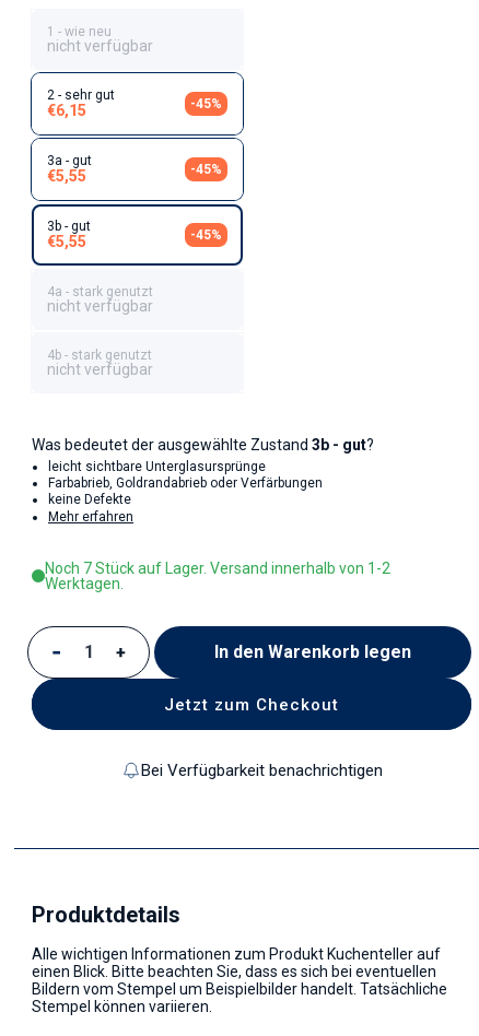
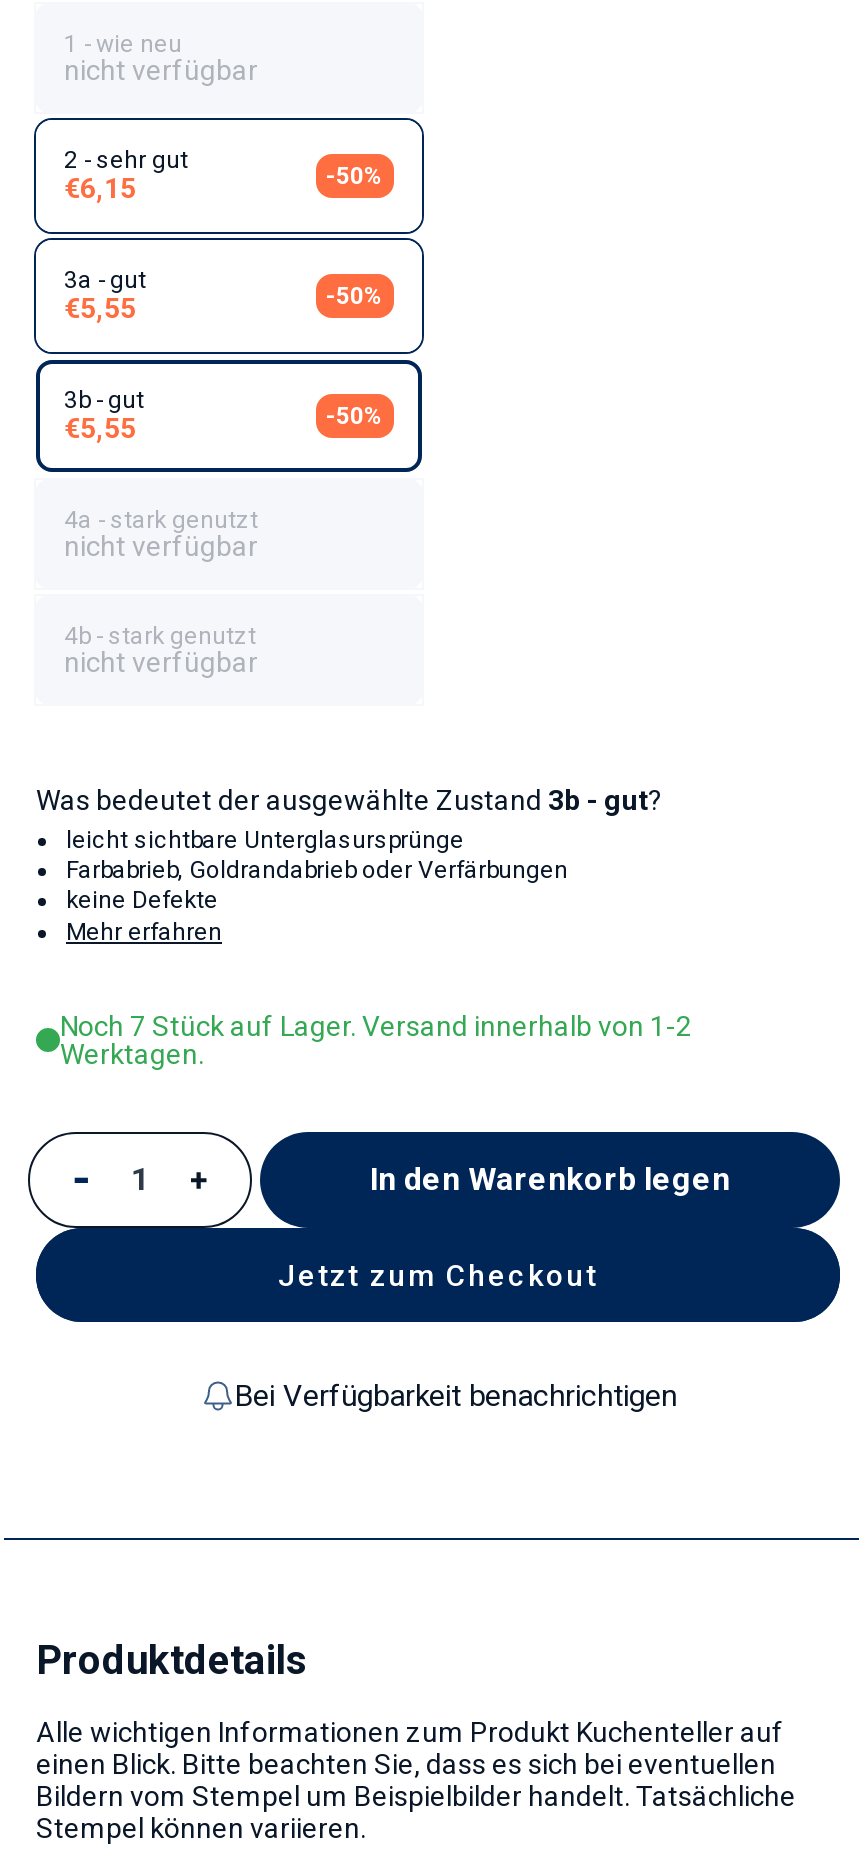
[190,96,222,111] -45% -> [326,162,384,190] -50%
[190,162,222,177] -45% -> [326,282,384,310] -50%
[190,227,222,243] -45% -> [326,402,384,430] -50%

